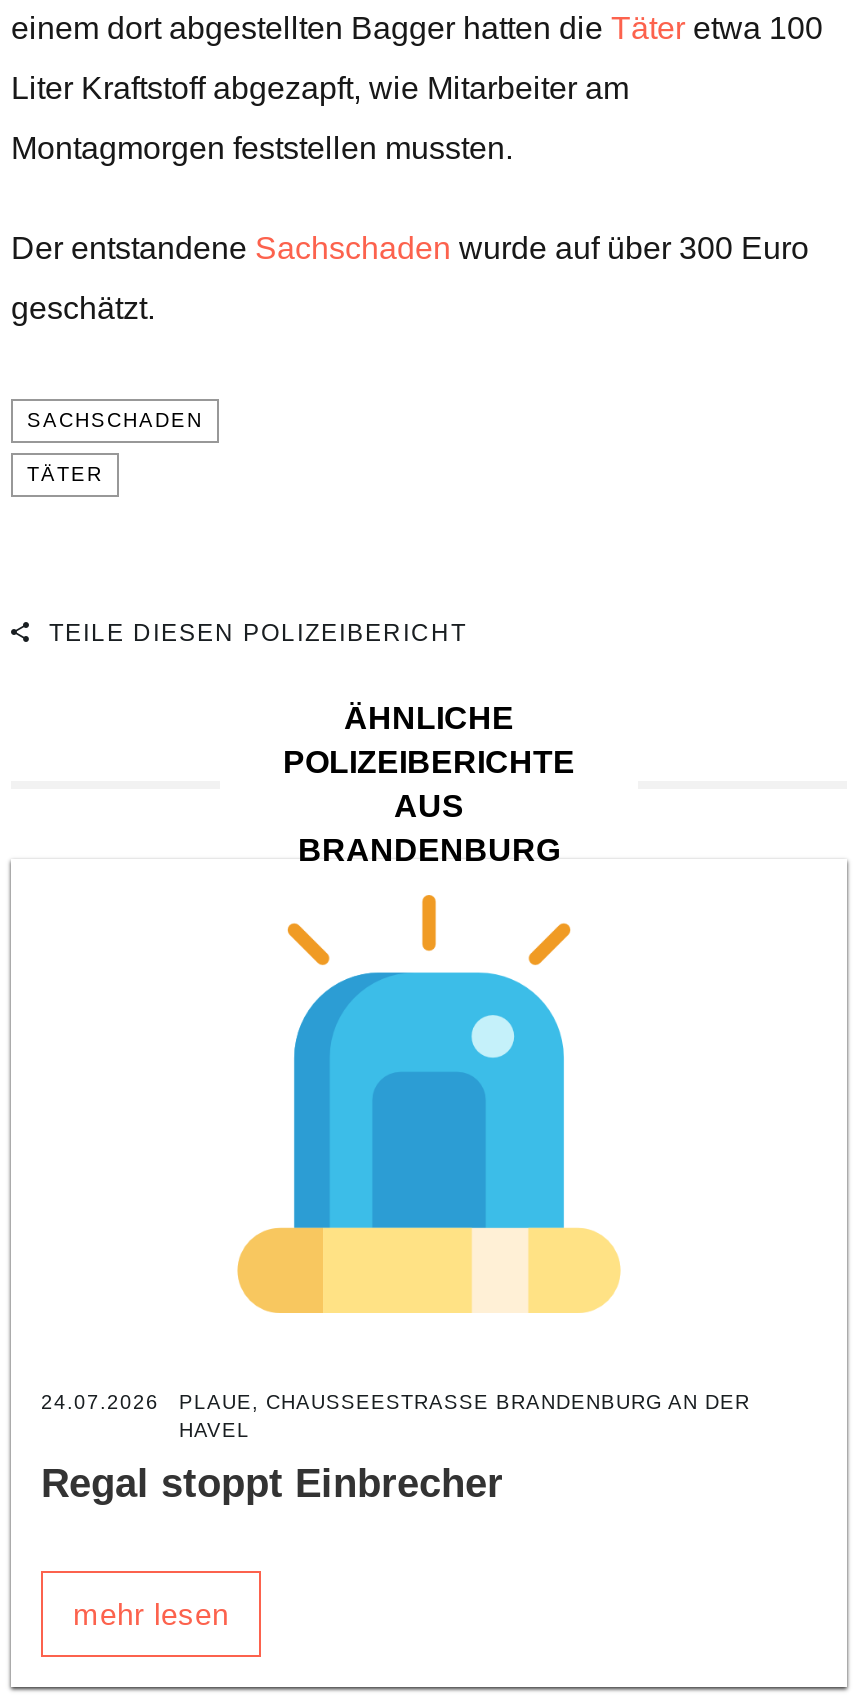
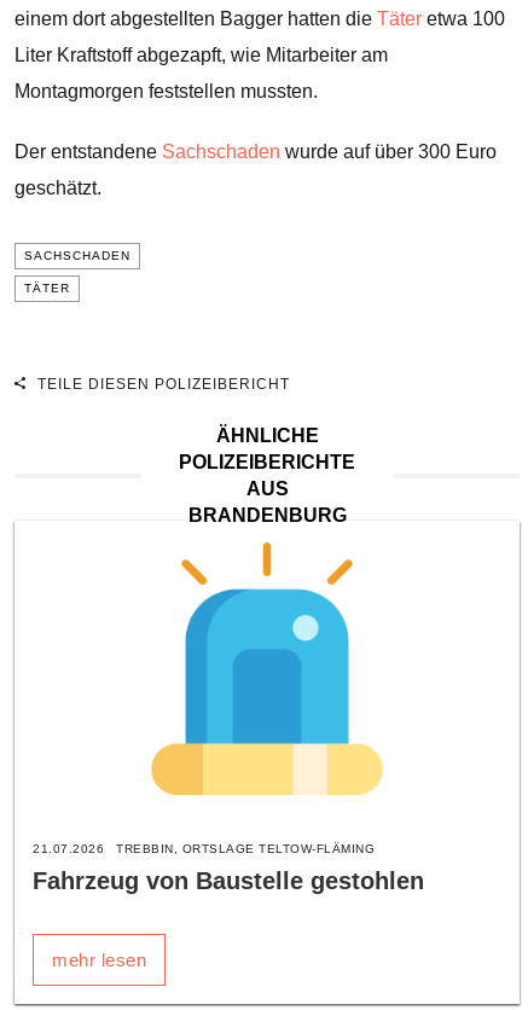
[41,1391,750,1441] 24.07.2026 | PLAUE, CHAUSSEESTRASSE BRANDENBURG AN DER H | AVEL -> [33,842,375,855] 21.07.2026 | TREBBIN, ORTSLAGE TELTOW-FLÄMING
[41,1461,503,1505] Regal stoppt Einbrecher -> [33,867,424,894] Fahrzeug von Baustelle gestohlen

